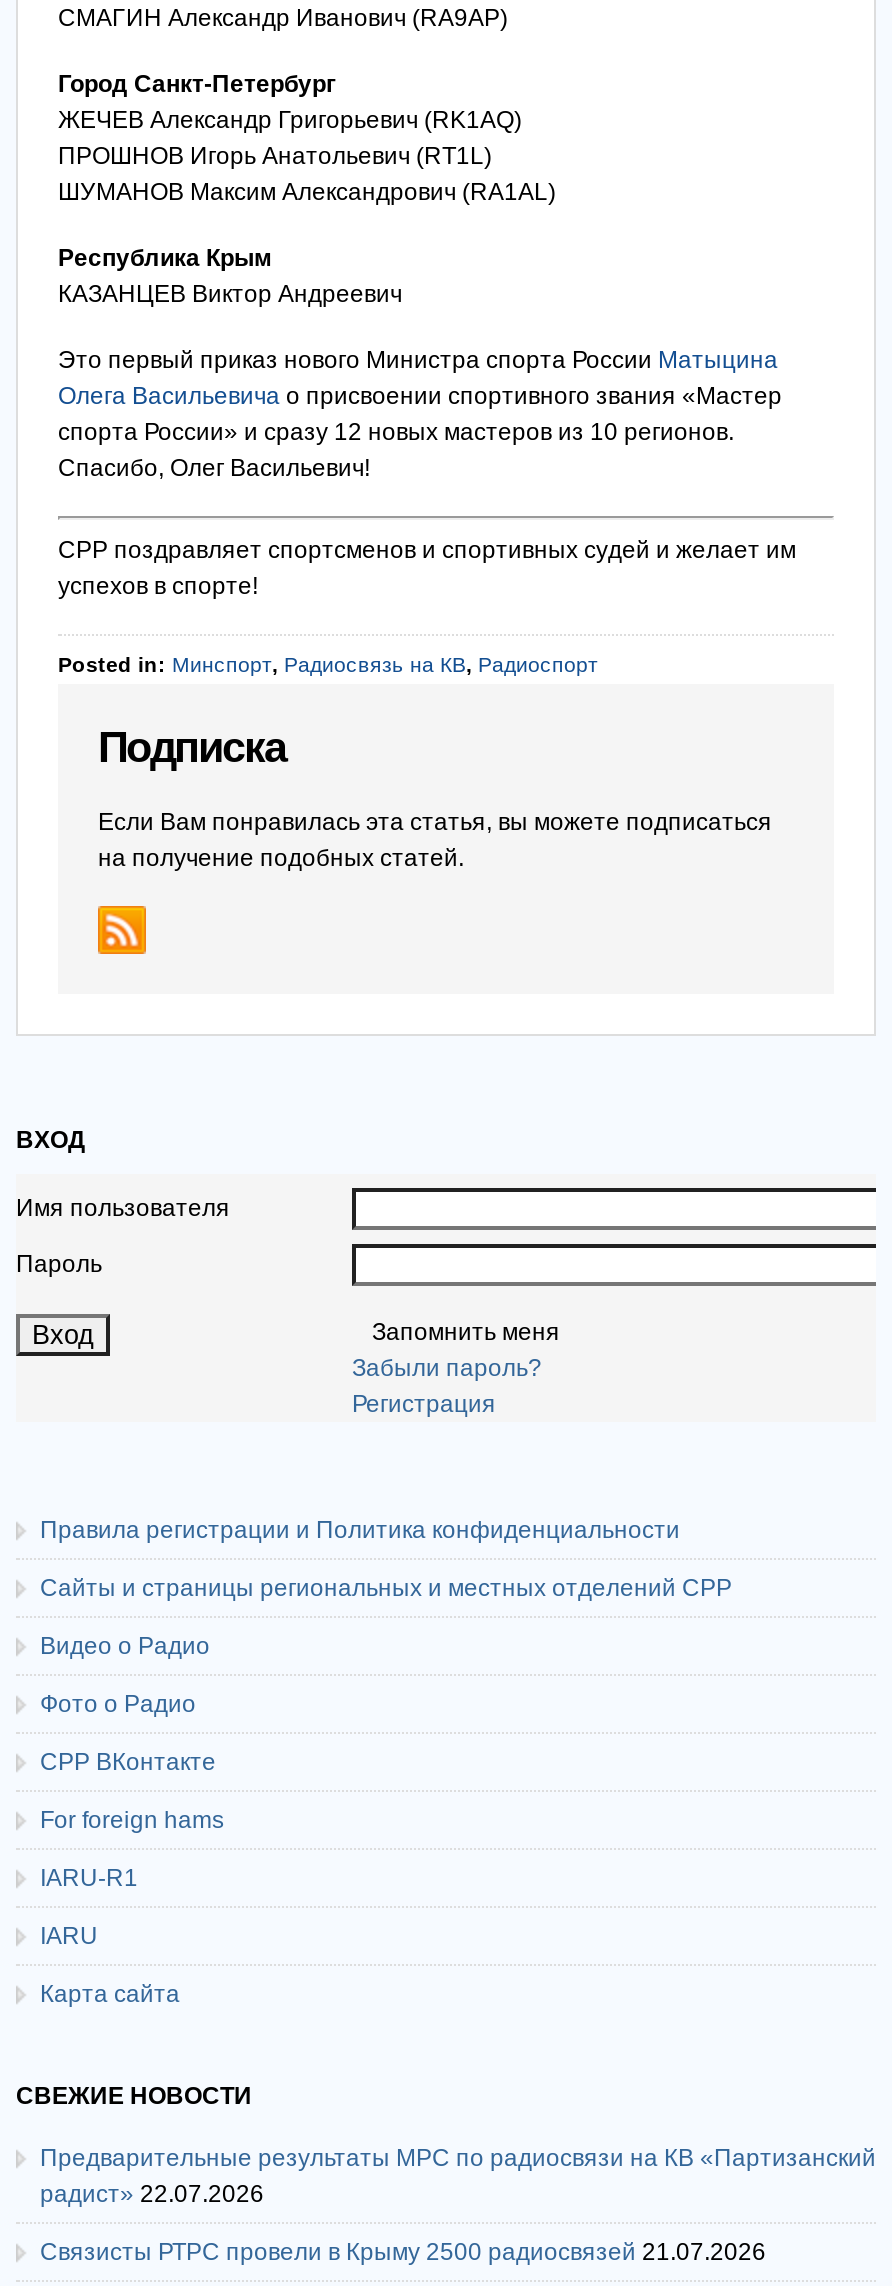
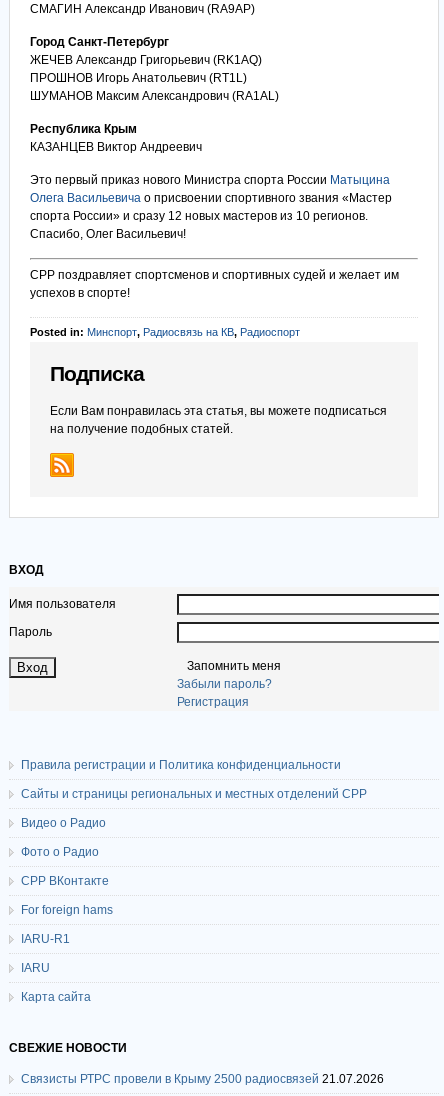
[40,2144,876,2208] Предварительные результаты МРС по радиосвязи на КВ «Партизанский | радист» 22.07.2026 -> none

